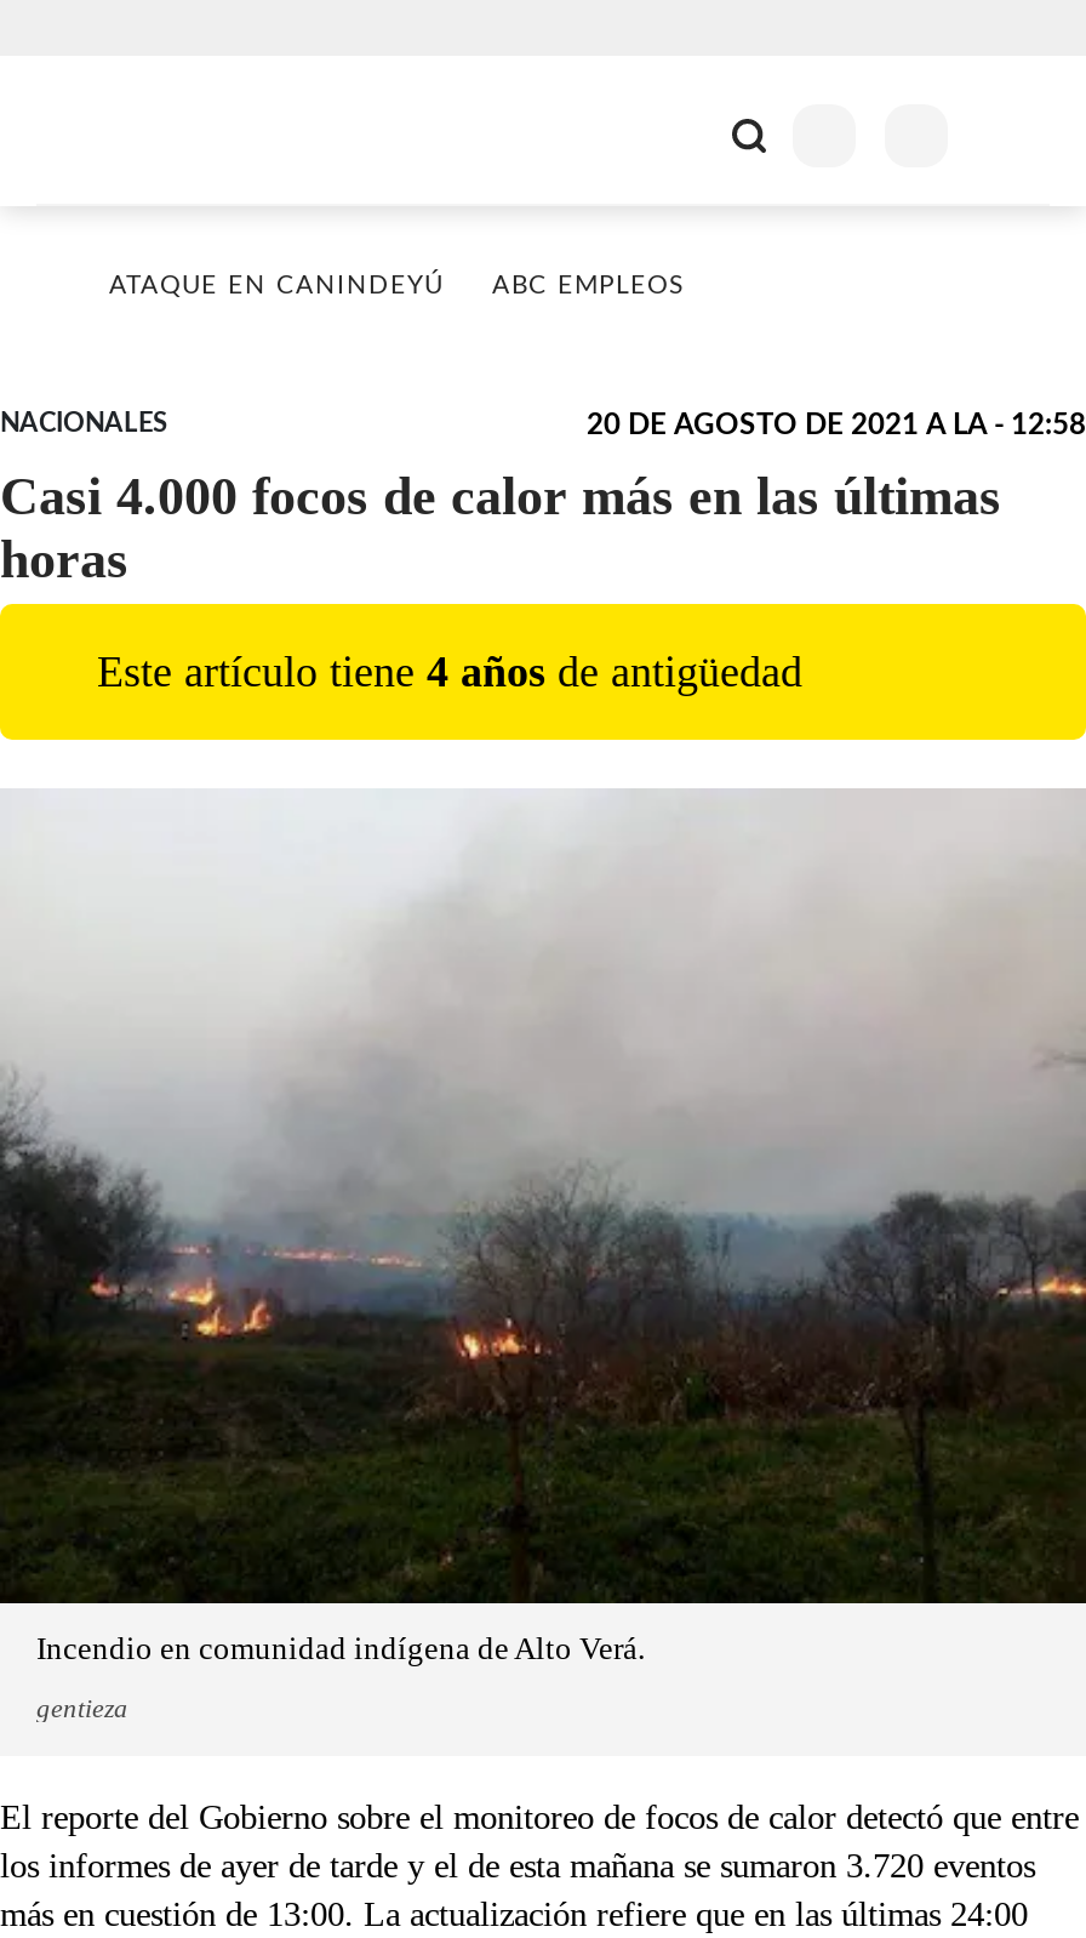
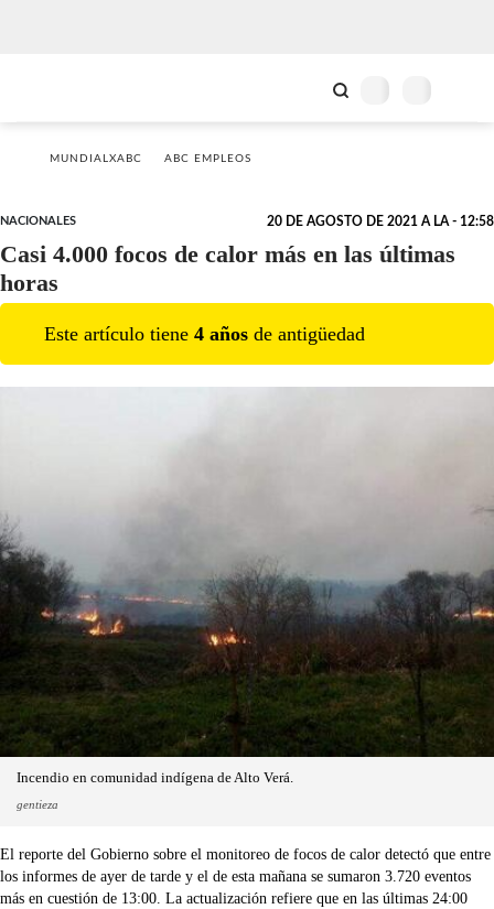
[109,274,444,298] ATAQUE EN CANINDEYÚ -> [50,153,142,164] MUNDIALXABC

